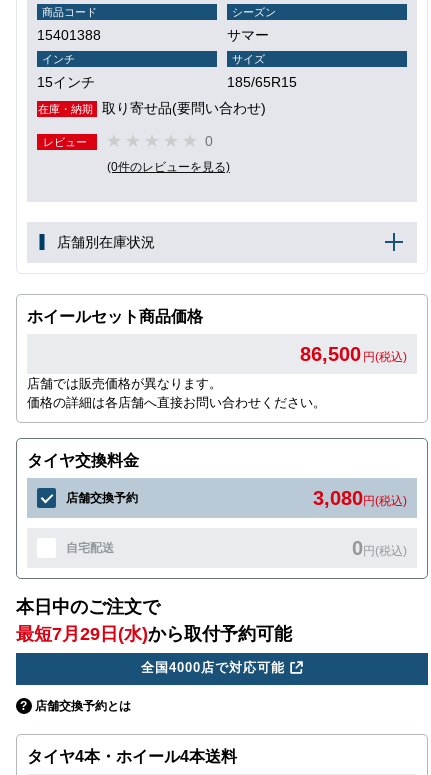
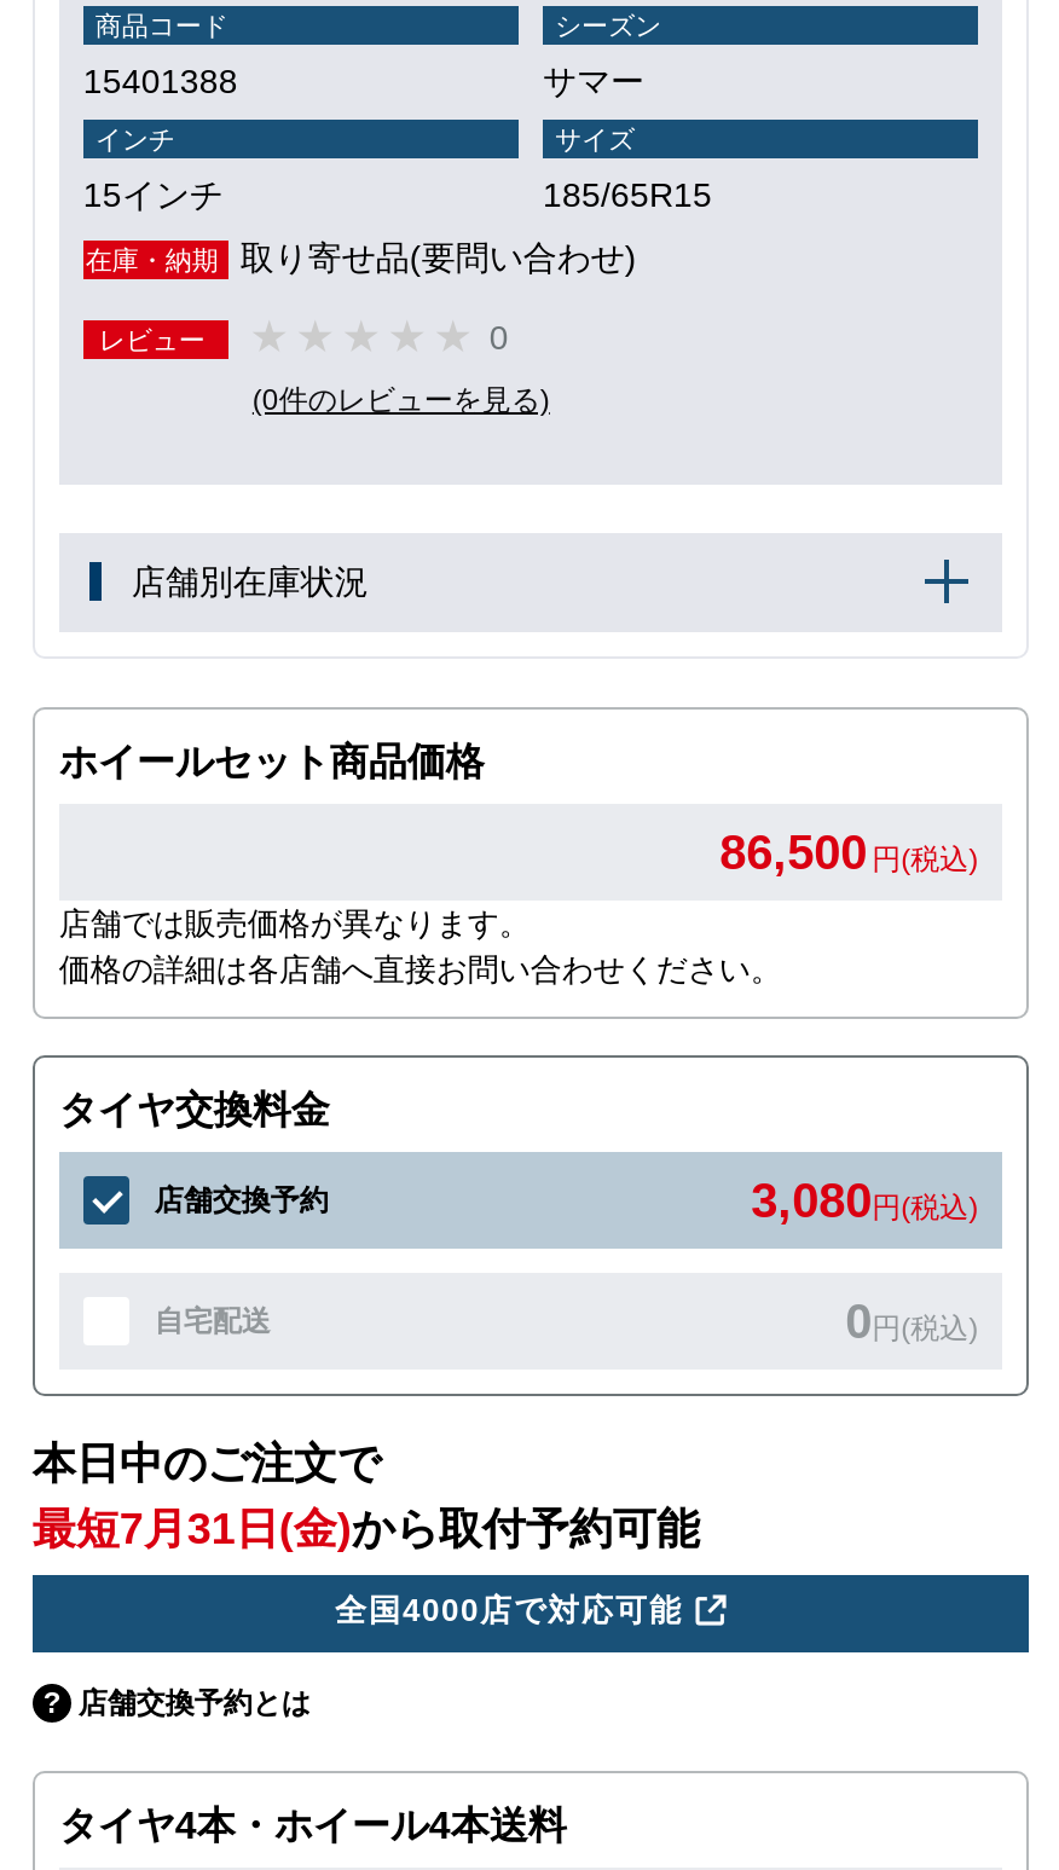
[16,624,292,644] 最短7月29日(水)から取付予約可能 -> [32,1504,700,1552] 最短7月31日(金)から取付予約可能

